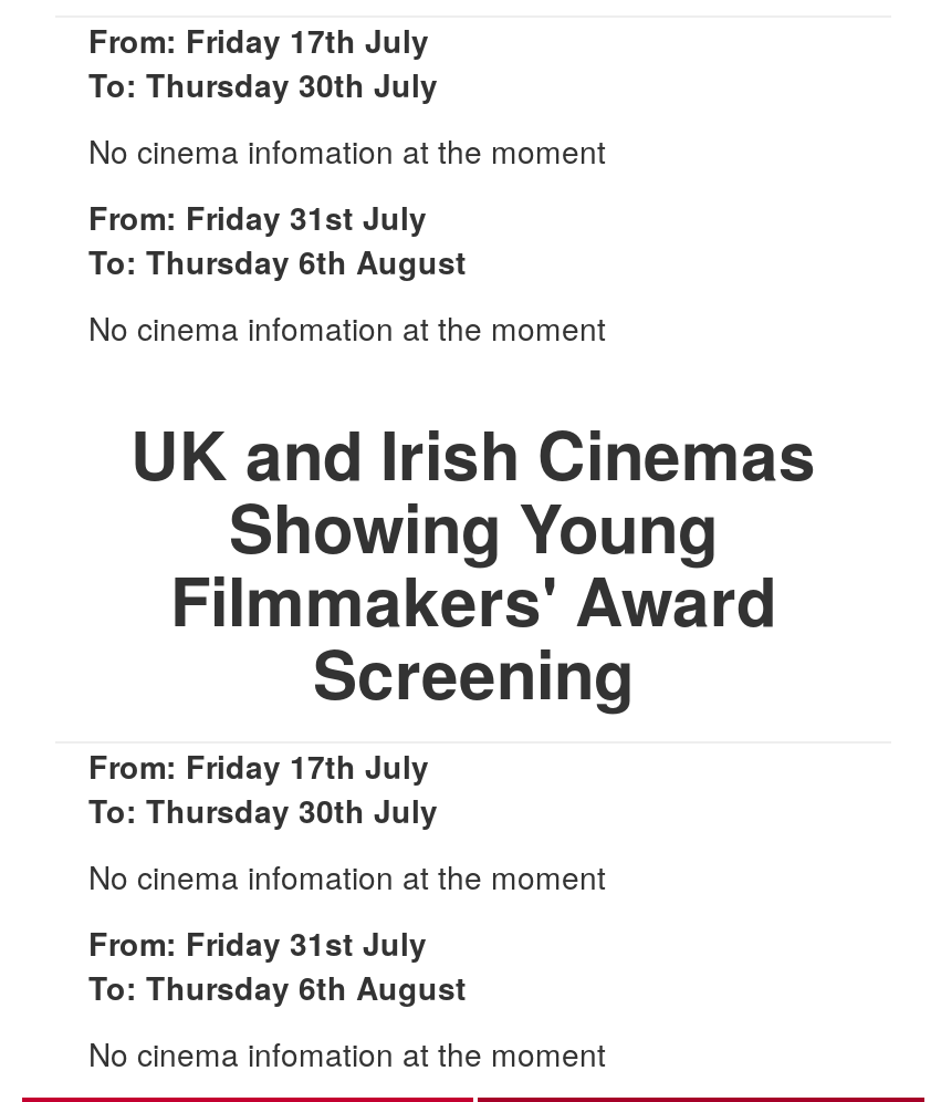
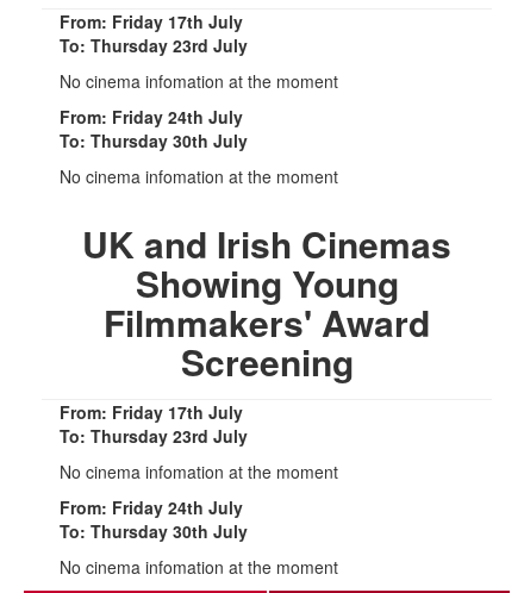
[88,61,438,105] To: Thursday 30th July -> [60,33,248,57] To: Thursday 23rd July
[88,194,427,238] From: Friday 31st July -> [60,104,243,128] From: Friday 24th July
[88,238,467,282] To: Thursday 6th August -> [60,128,248,152] To: Thursday 30th July
[88,787,438,831] To: Thursday 30th July -> [60,423,248,447] To: Thursday 23rd July
[88,919,427,964] From: Friday 31st July -> [60,495,243,519] From: Friday 24th July
[88,964,467,1008] To: Thursday 6th August -> [60,519,248,542] To: Thursday 30th July

